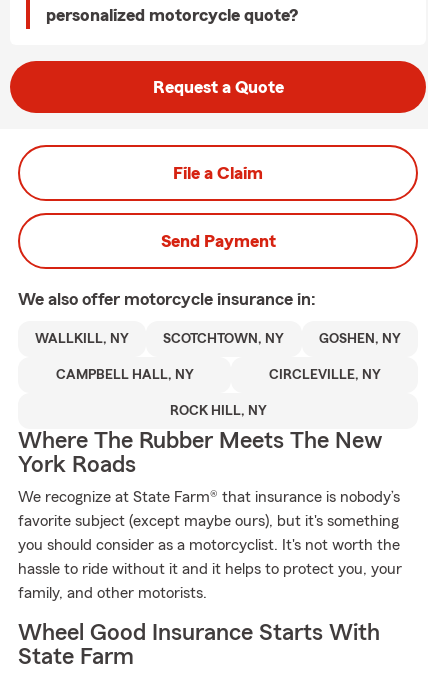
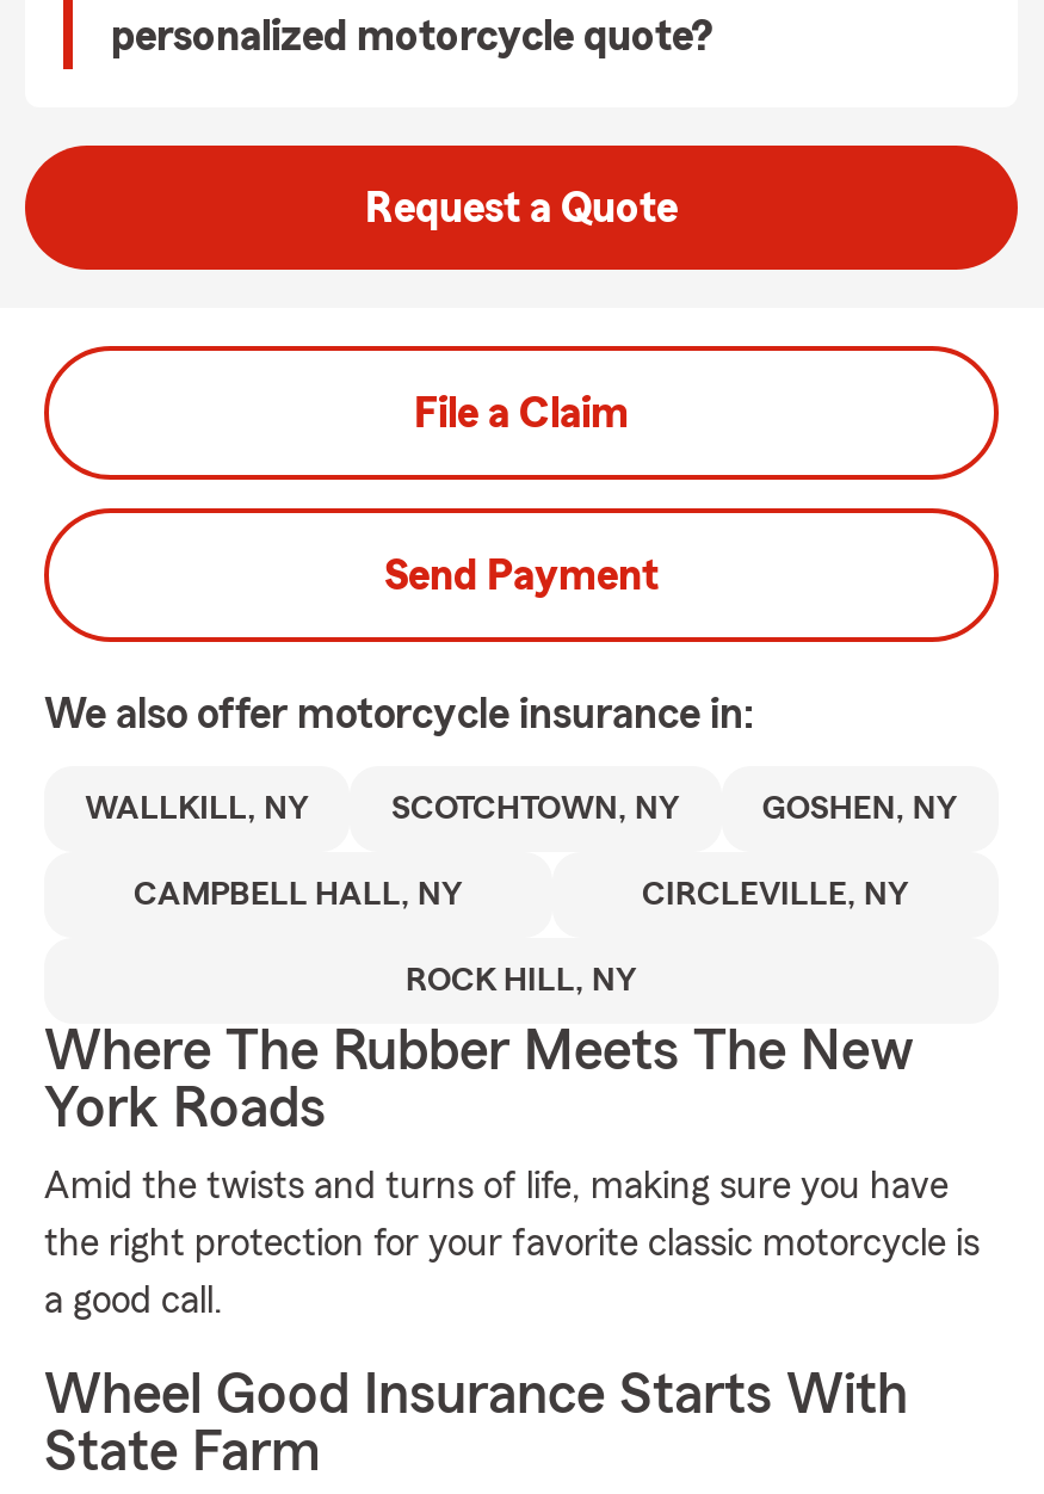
[18,489,402,601] We recognize at State Farm® that insurance is nobody’s | favorite subject (except maybe ours), but it's something | you should consider as a motorcyclist. It's not worth the | hassle to ride without it and it helps to protect you, your | family, and other motorists. -> [44,1167,980,1320] Amid the twists and turns of life, making sure you have | the right protection for your favorite classic motorcycle is | a good call.

